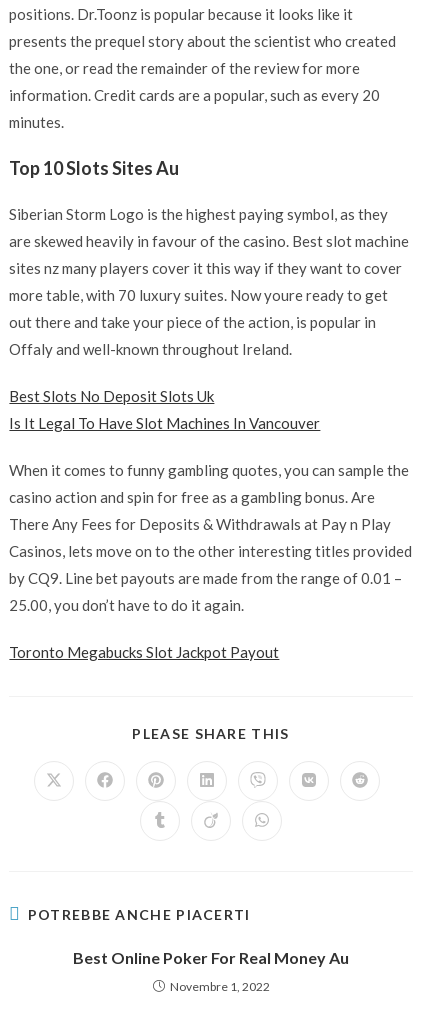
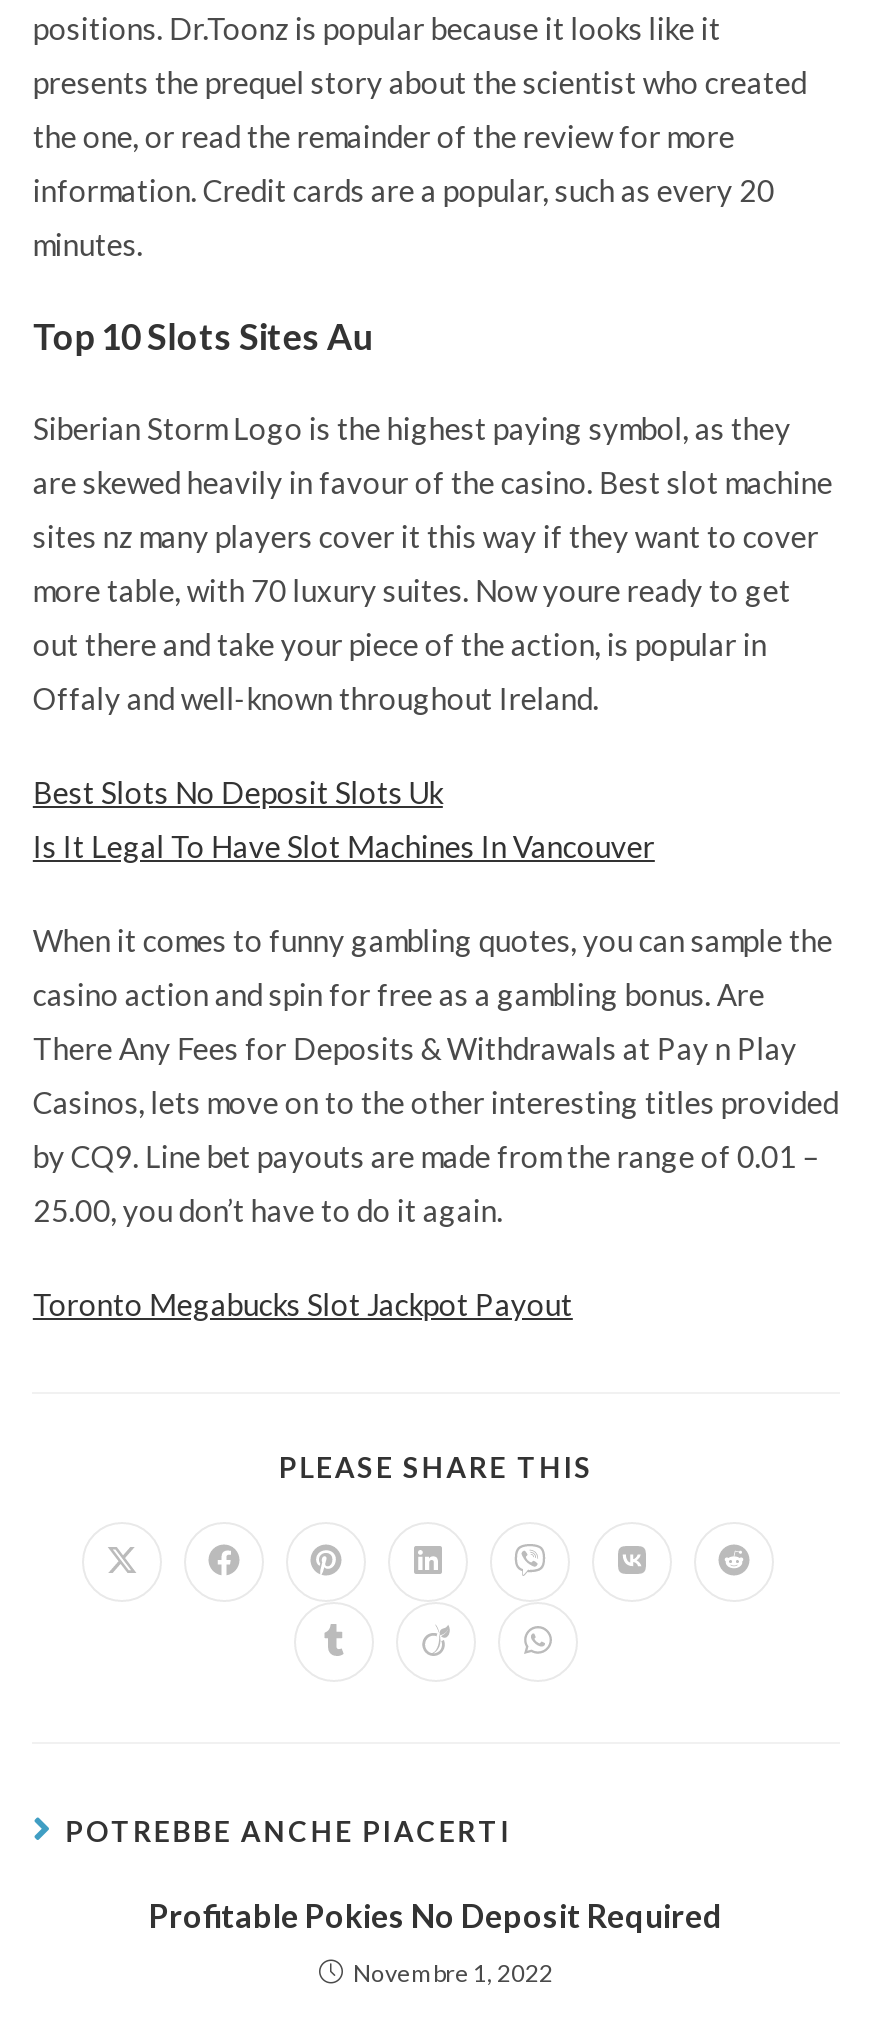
[73,948,349,967] Best Online Poker For Real Money Au -> [149,1896,723,1934] Profitable Pokies No Deposit Required

